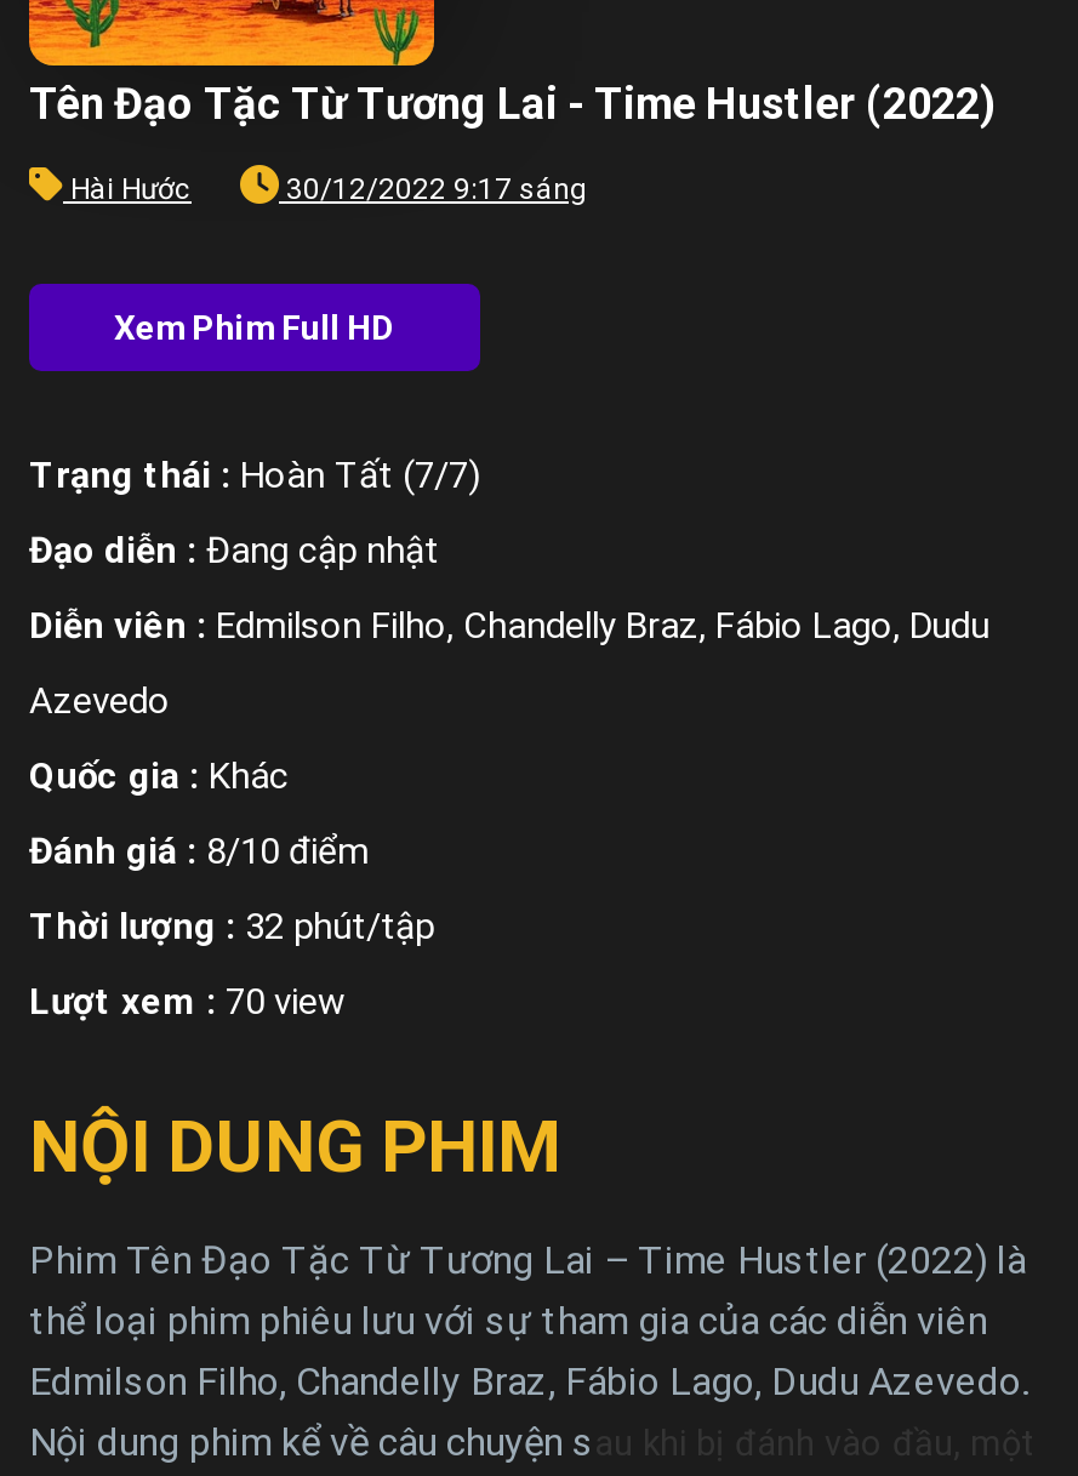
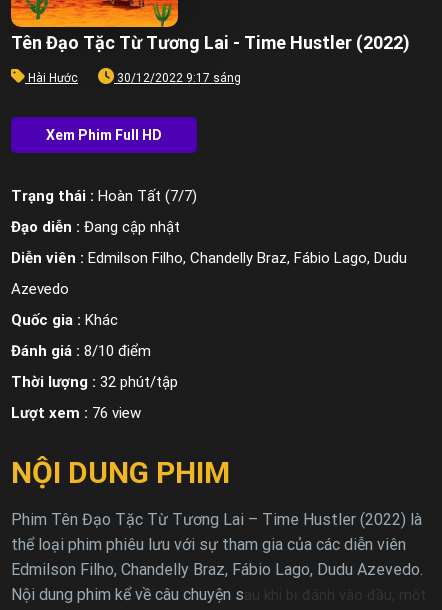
[29,979,344,1023] Lượt xem : 70 view -> [11,404,141,422] Lượt xem : 76 view

